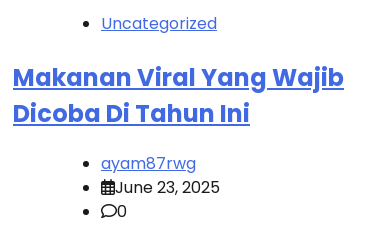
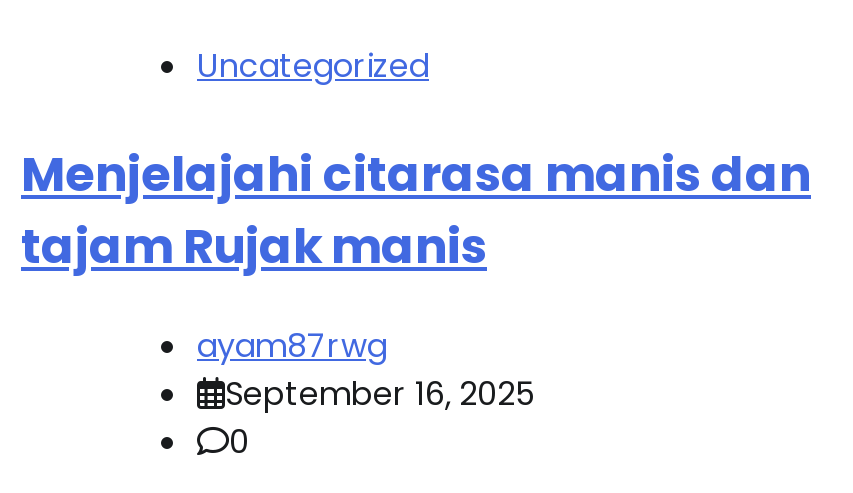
[13,61,344,130] Makanan Viral Yang Wajib | Dicoba Di Tahun Ini -> [21,140,811,278] Menjelajahi citarasa manis dan | tajam Rujak manis
[115,175,220,198] June 23, 2025 -> [225,370,535,416] September 16, 2025

